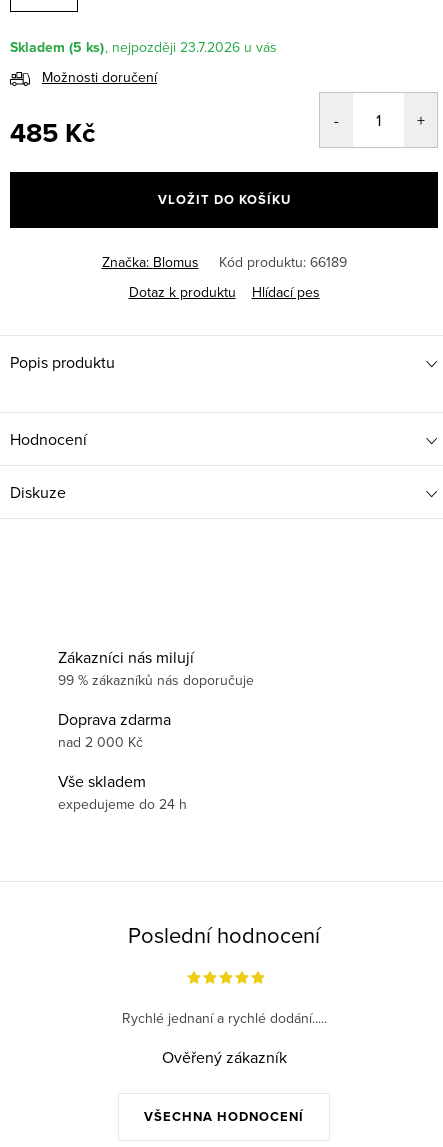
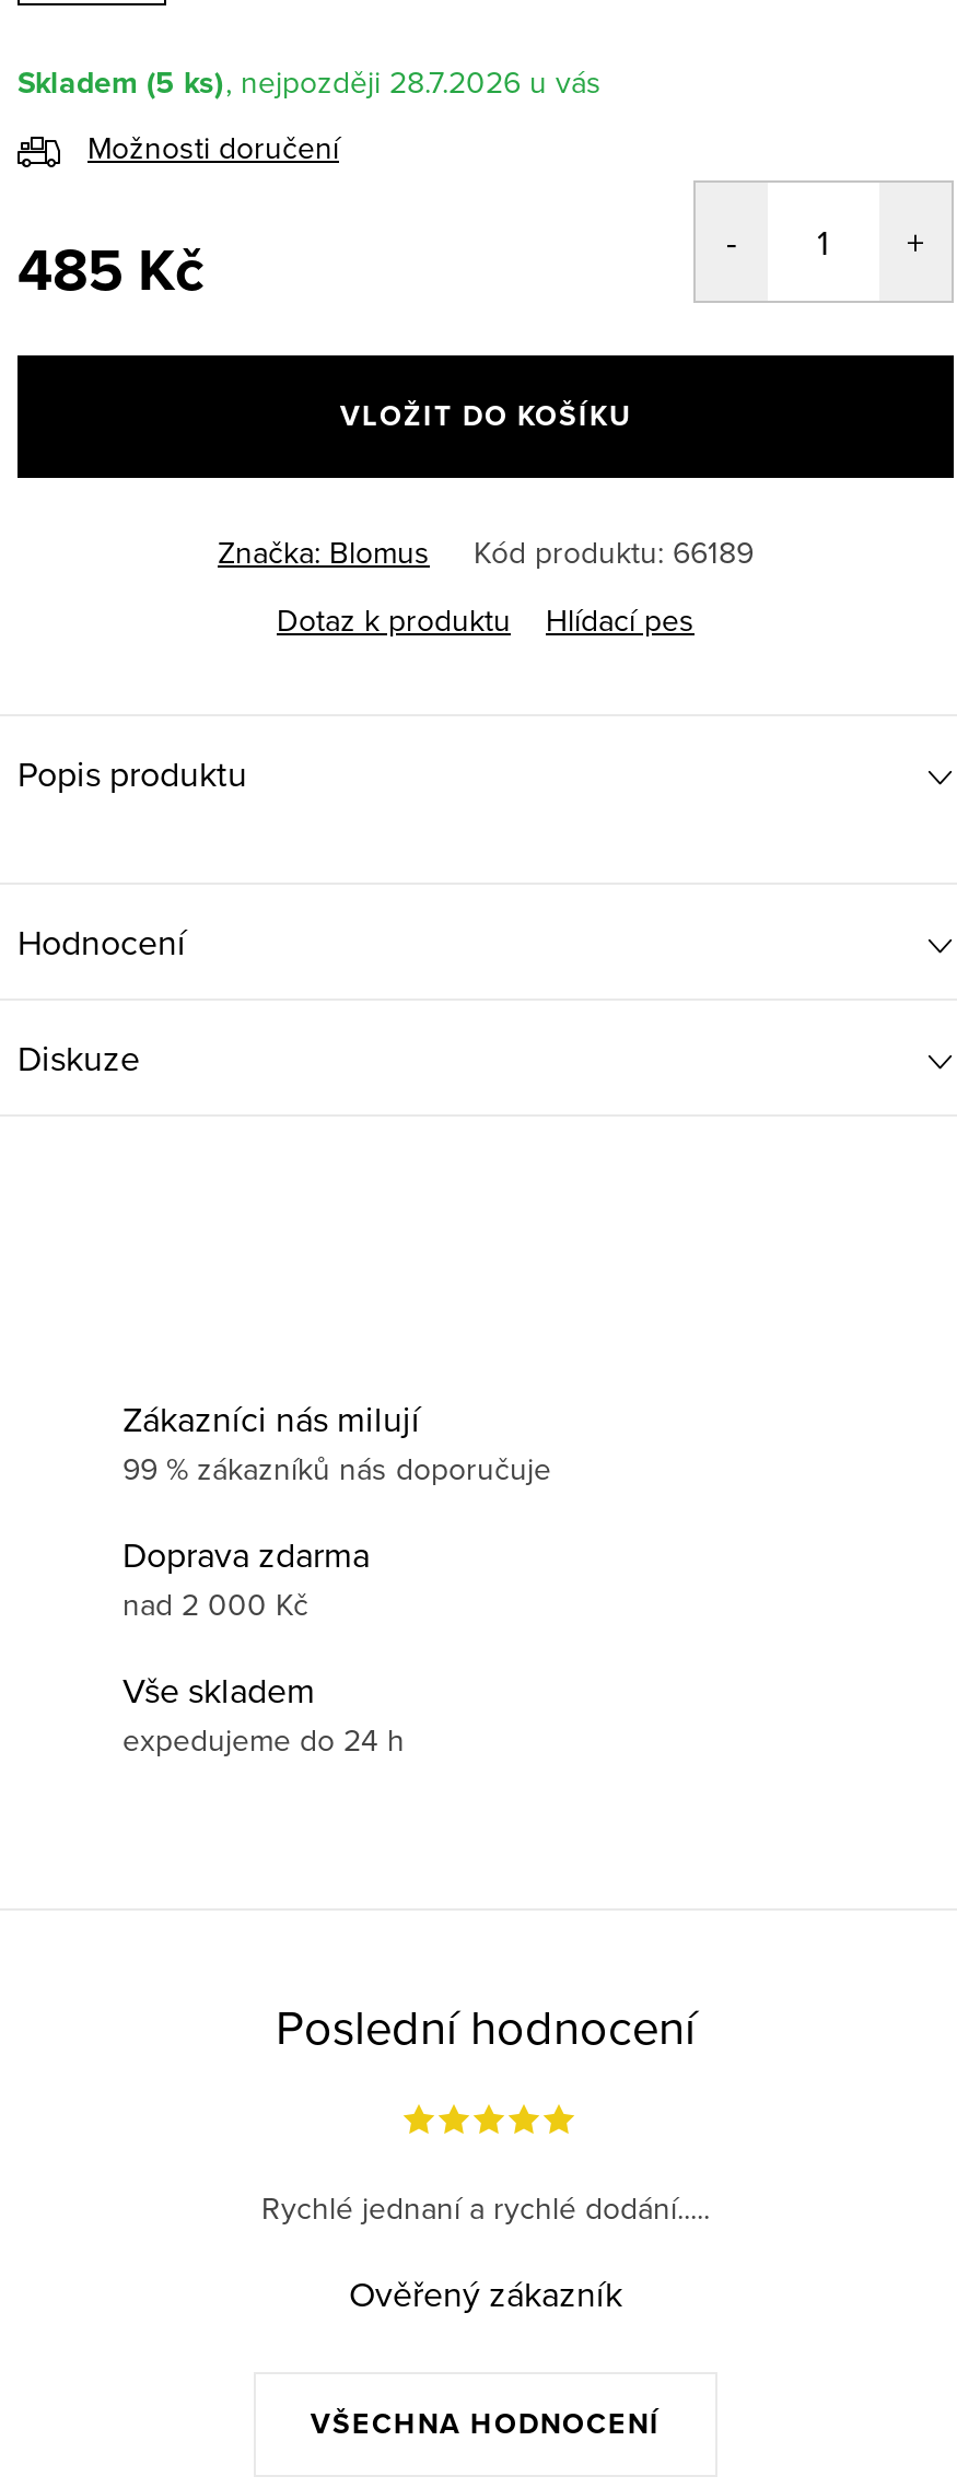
[176,37,244,57] 23.7.2026 -> [381,60,529,104] 28.7.2026

